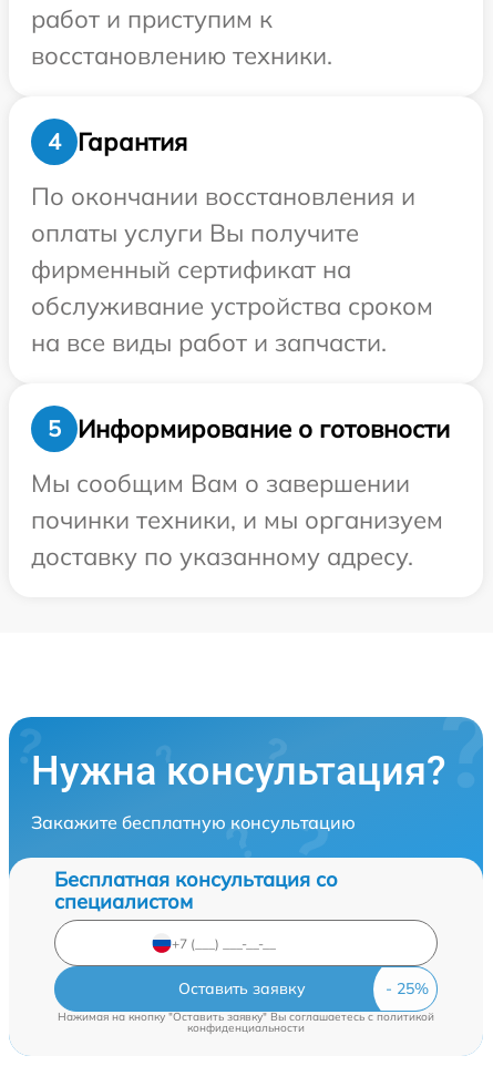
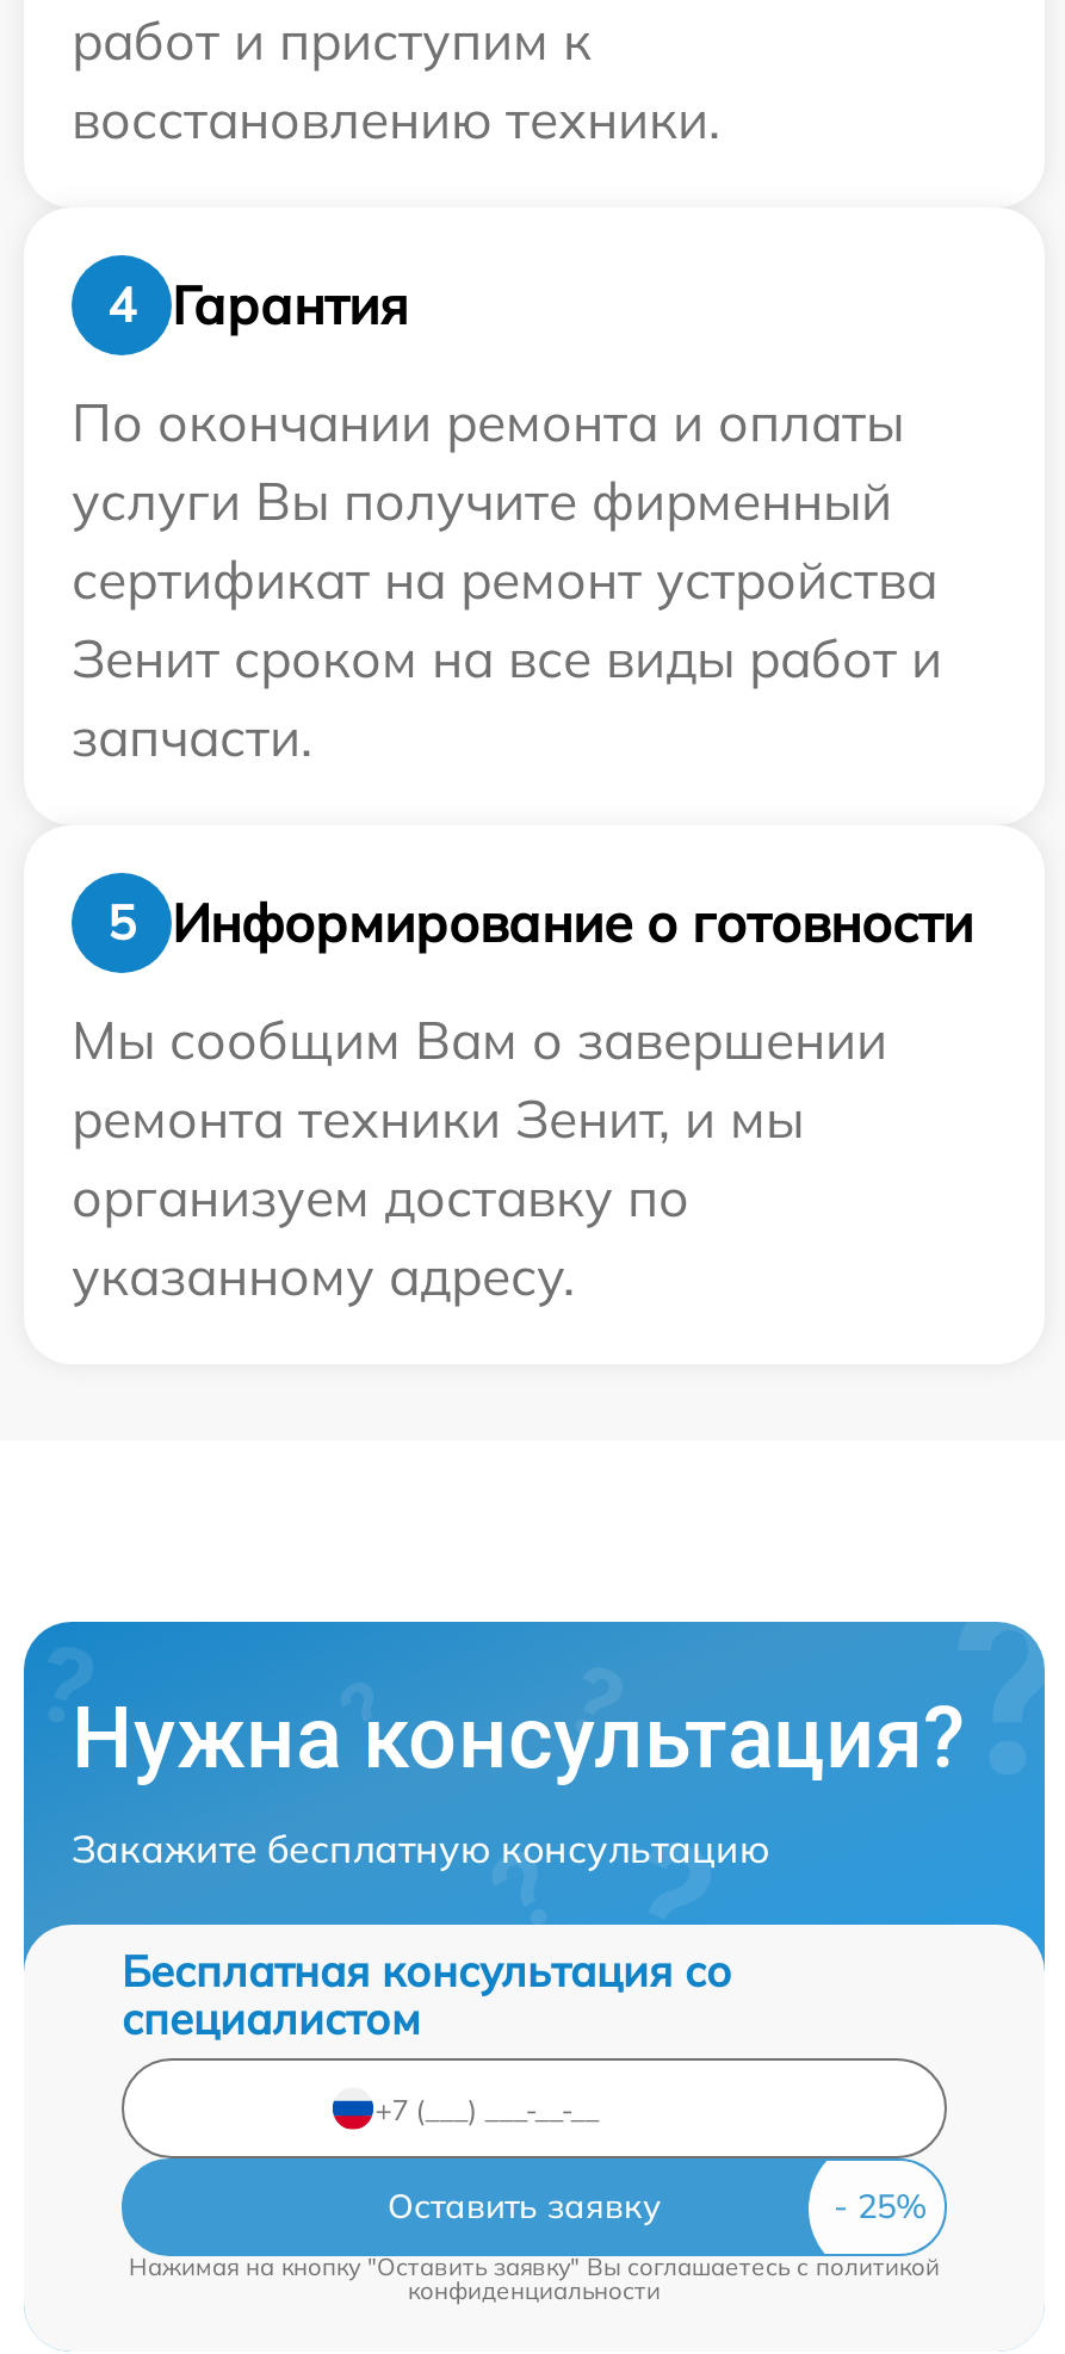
[31,181,433,358] По окончании восстановления и | оплаты услуги Вы получите | фирменный сертификат на | обслуживание устройства сроком | на все виды работ и запчасти. -> [72,389,942,770] По окончании ремонта и оплаты | услуги Вы получите фирменный | сертификат на ремонт устройства | Зенит сроком на все виды работ и | запчасти.
[31,504,443,572] починки техники, и мы организуем | доставку по указанному адресу. -> [72,1085,804,1309] ремонта техники Зенит, и мы | организуем доставку по | указанному адресу.

